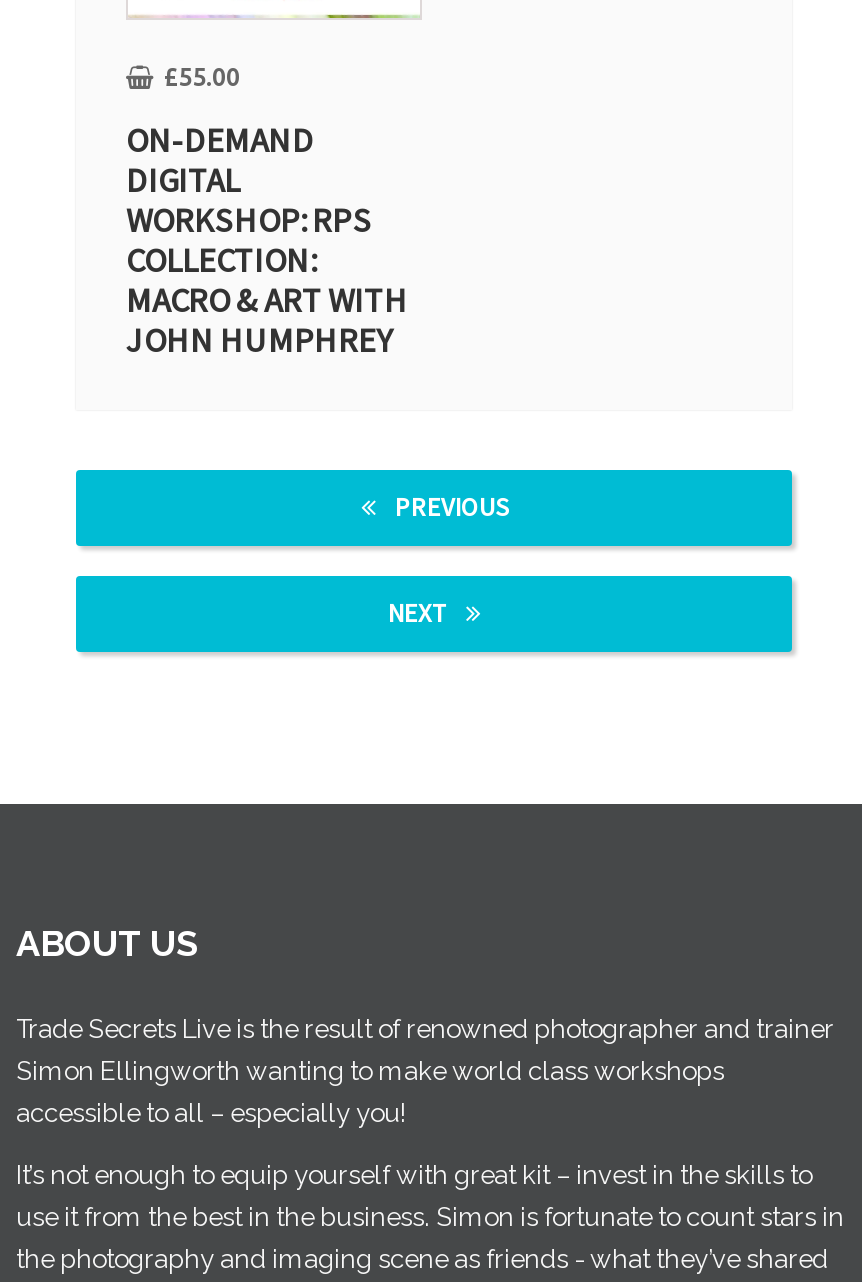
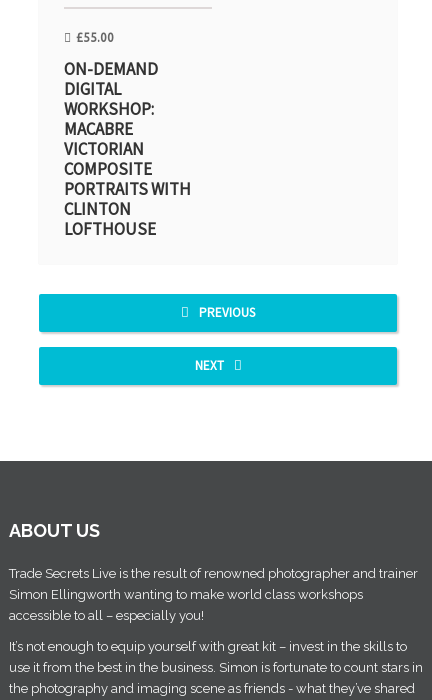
[126,198,408,362] WORKSHOP: RPS | COLLECTION: | MACRO & ART WITH | JOHN HUMPHREY -> [64,98,191,240] WORKSHOP: | MACABRE | VICTORIAN | COMPOSITE | PORTRAITS WITH | CLINTON | LOFTHOUSE

